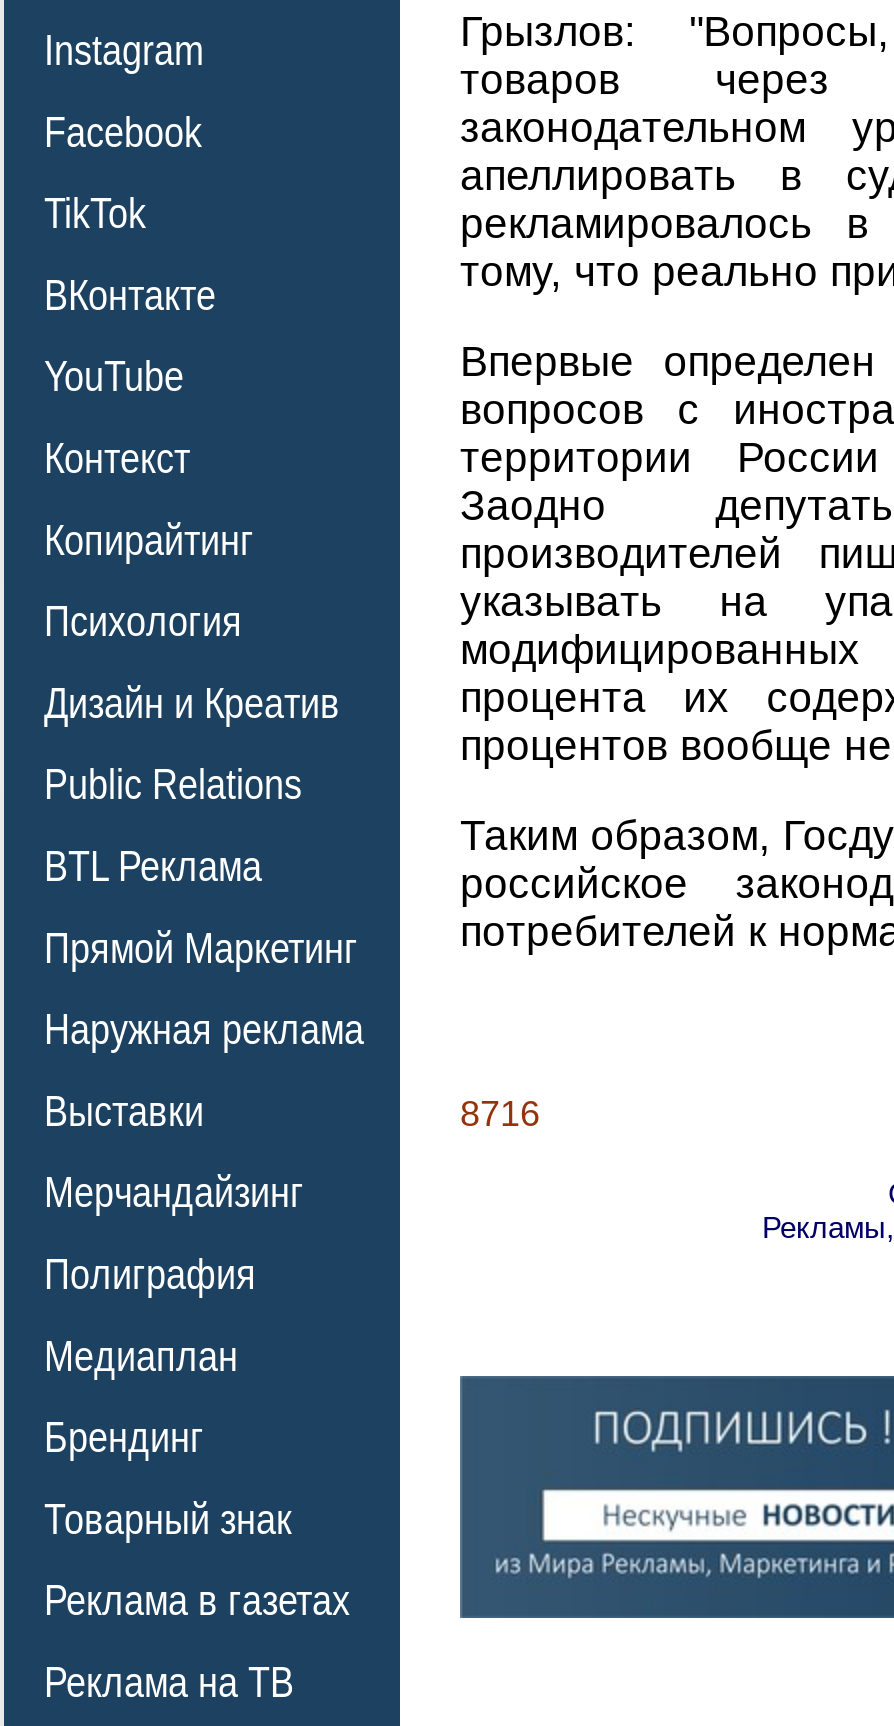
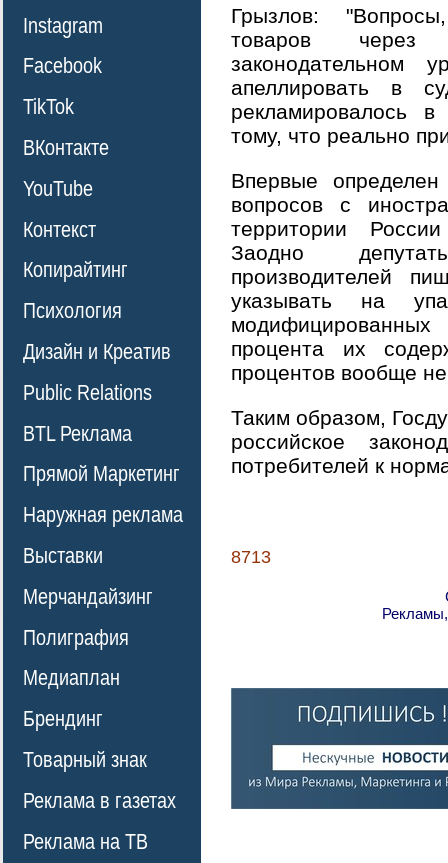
[460,1094,540,1134] 8716 -> [231,547,271,567] 8713

